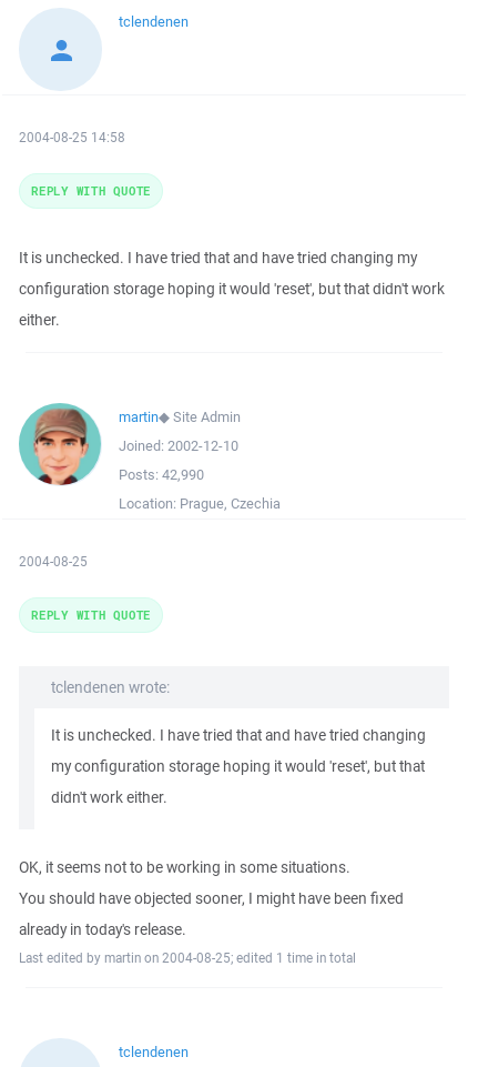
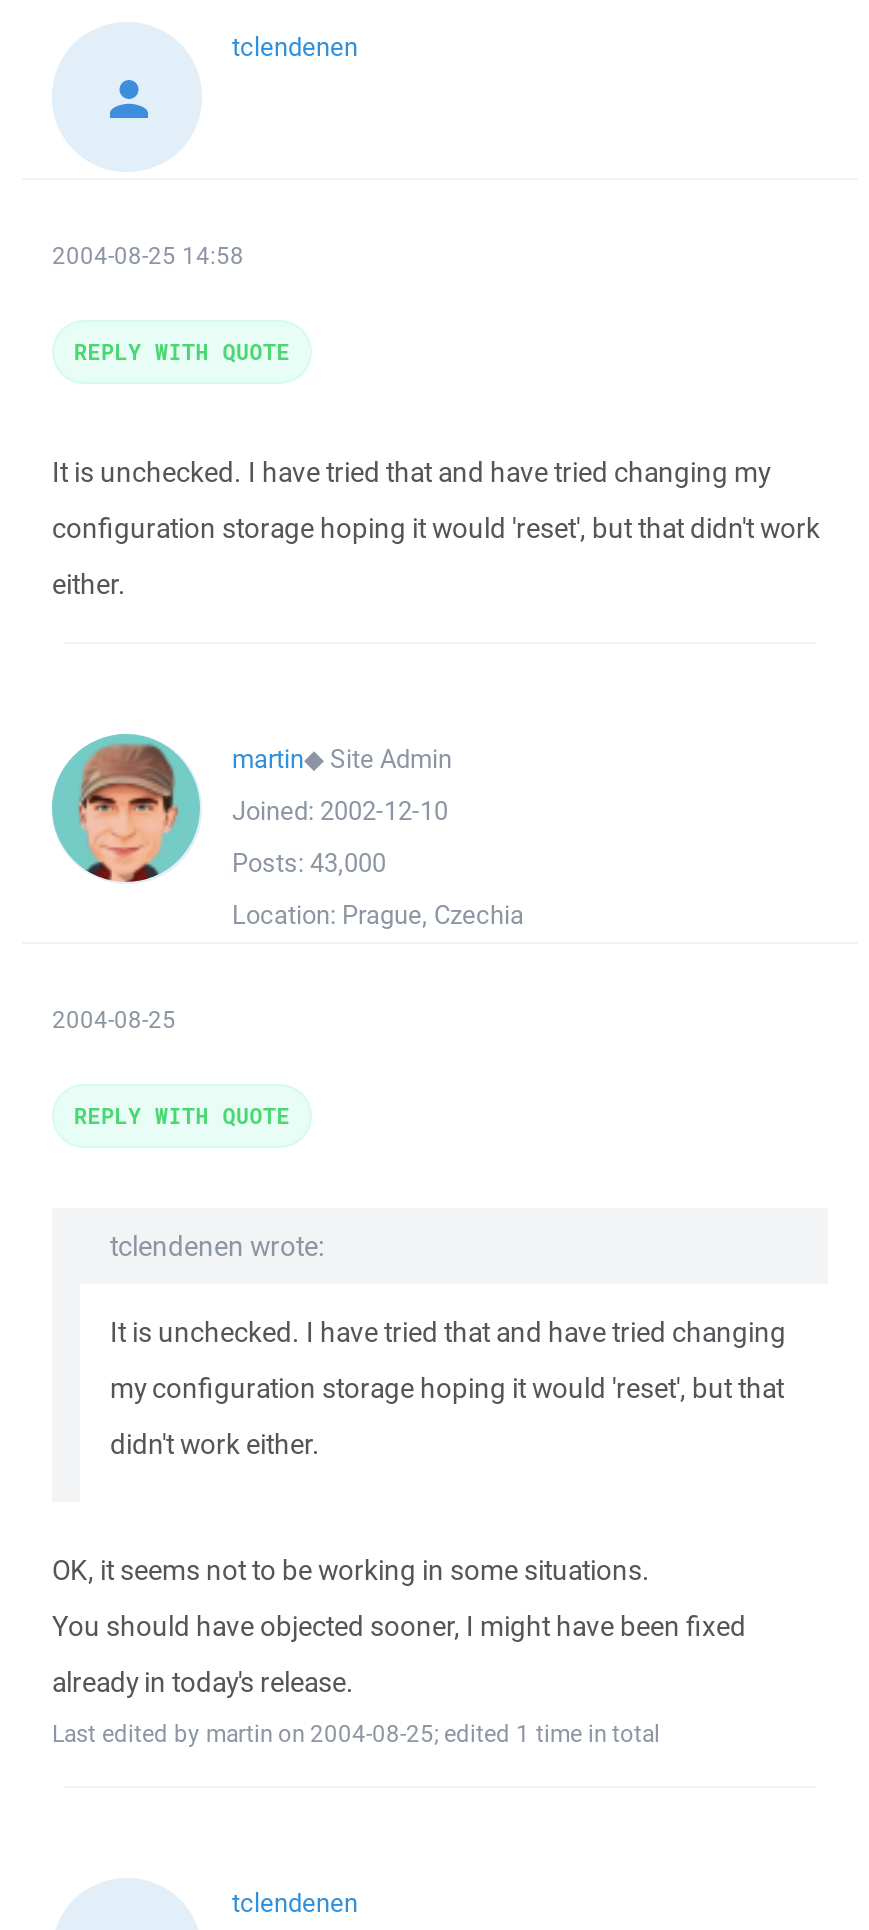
[119,465,204,484] Posts: 42,990 -> [232,846,386,880] Posts: 43,000

